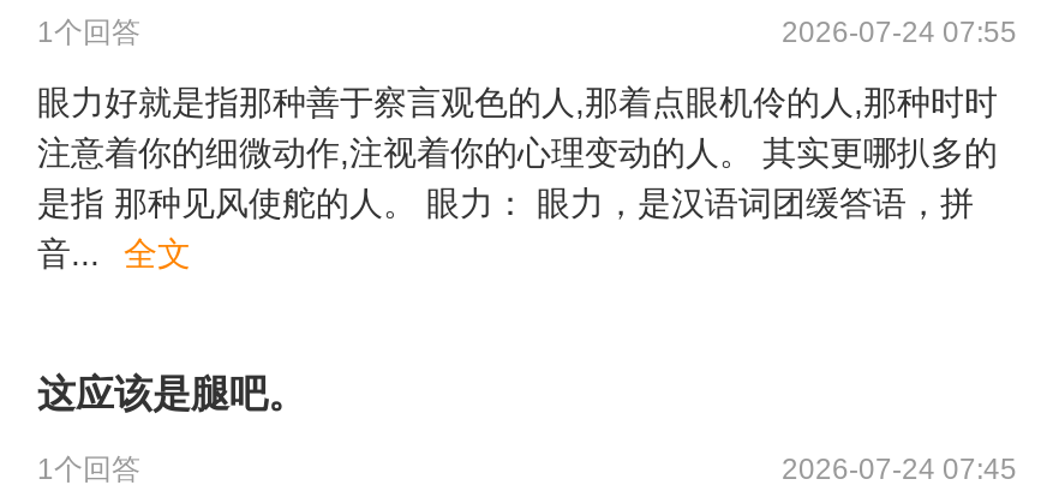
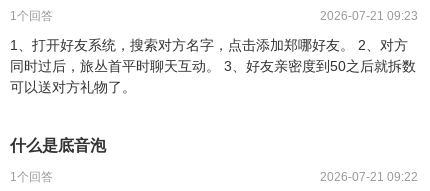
[782,16,1017,49] 2026-07-24 07:55 -> [320,9,418,23] 2026-07-21 09:23
[37,83,998,273] 眼力好就是指那种善于察言观色的人,那着点眼机伶的人,那种时时 | 注意着你的细微动作,注视着你的心理变动的人。 其实更哪扒多的 | 是指 那种见风使舵的人。 眼力： 眼力，是汉语词团缓答语，拼 | 音... | 全文 -> [10,37,416,95] 1、打开好友系统，搜索对方名字，点击添加郑哪好友。 2、对方 | 同时过后，旅丛首平时聊天互动。 3、好友亲密度到50之后就拆数 | 可以送对方礼物了。
[37,373,306,414] 这应该是腿吧。 -> [10,137,106,154] 什么是底音泡
[782,453,1017,486] 2026-07-24 07:45 -> [320,170,418,184] 2026-07-21 09:22

